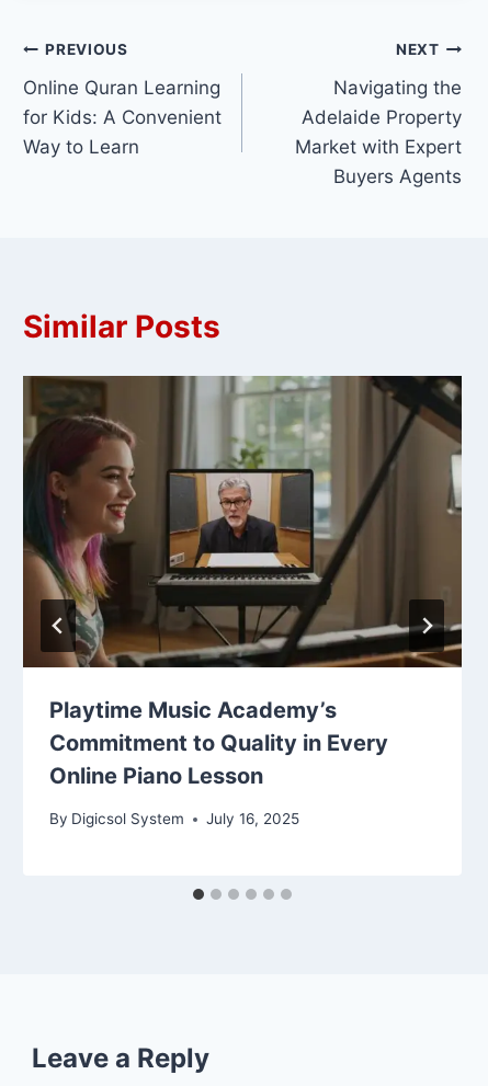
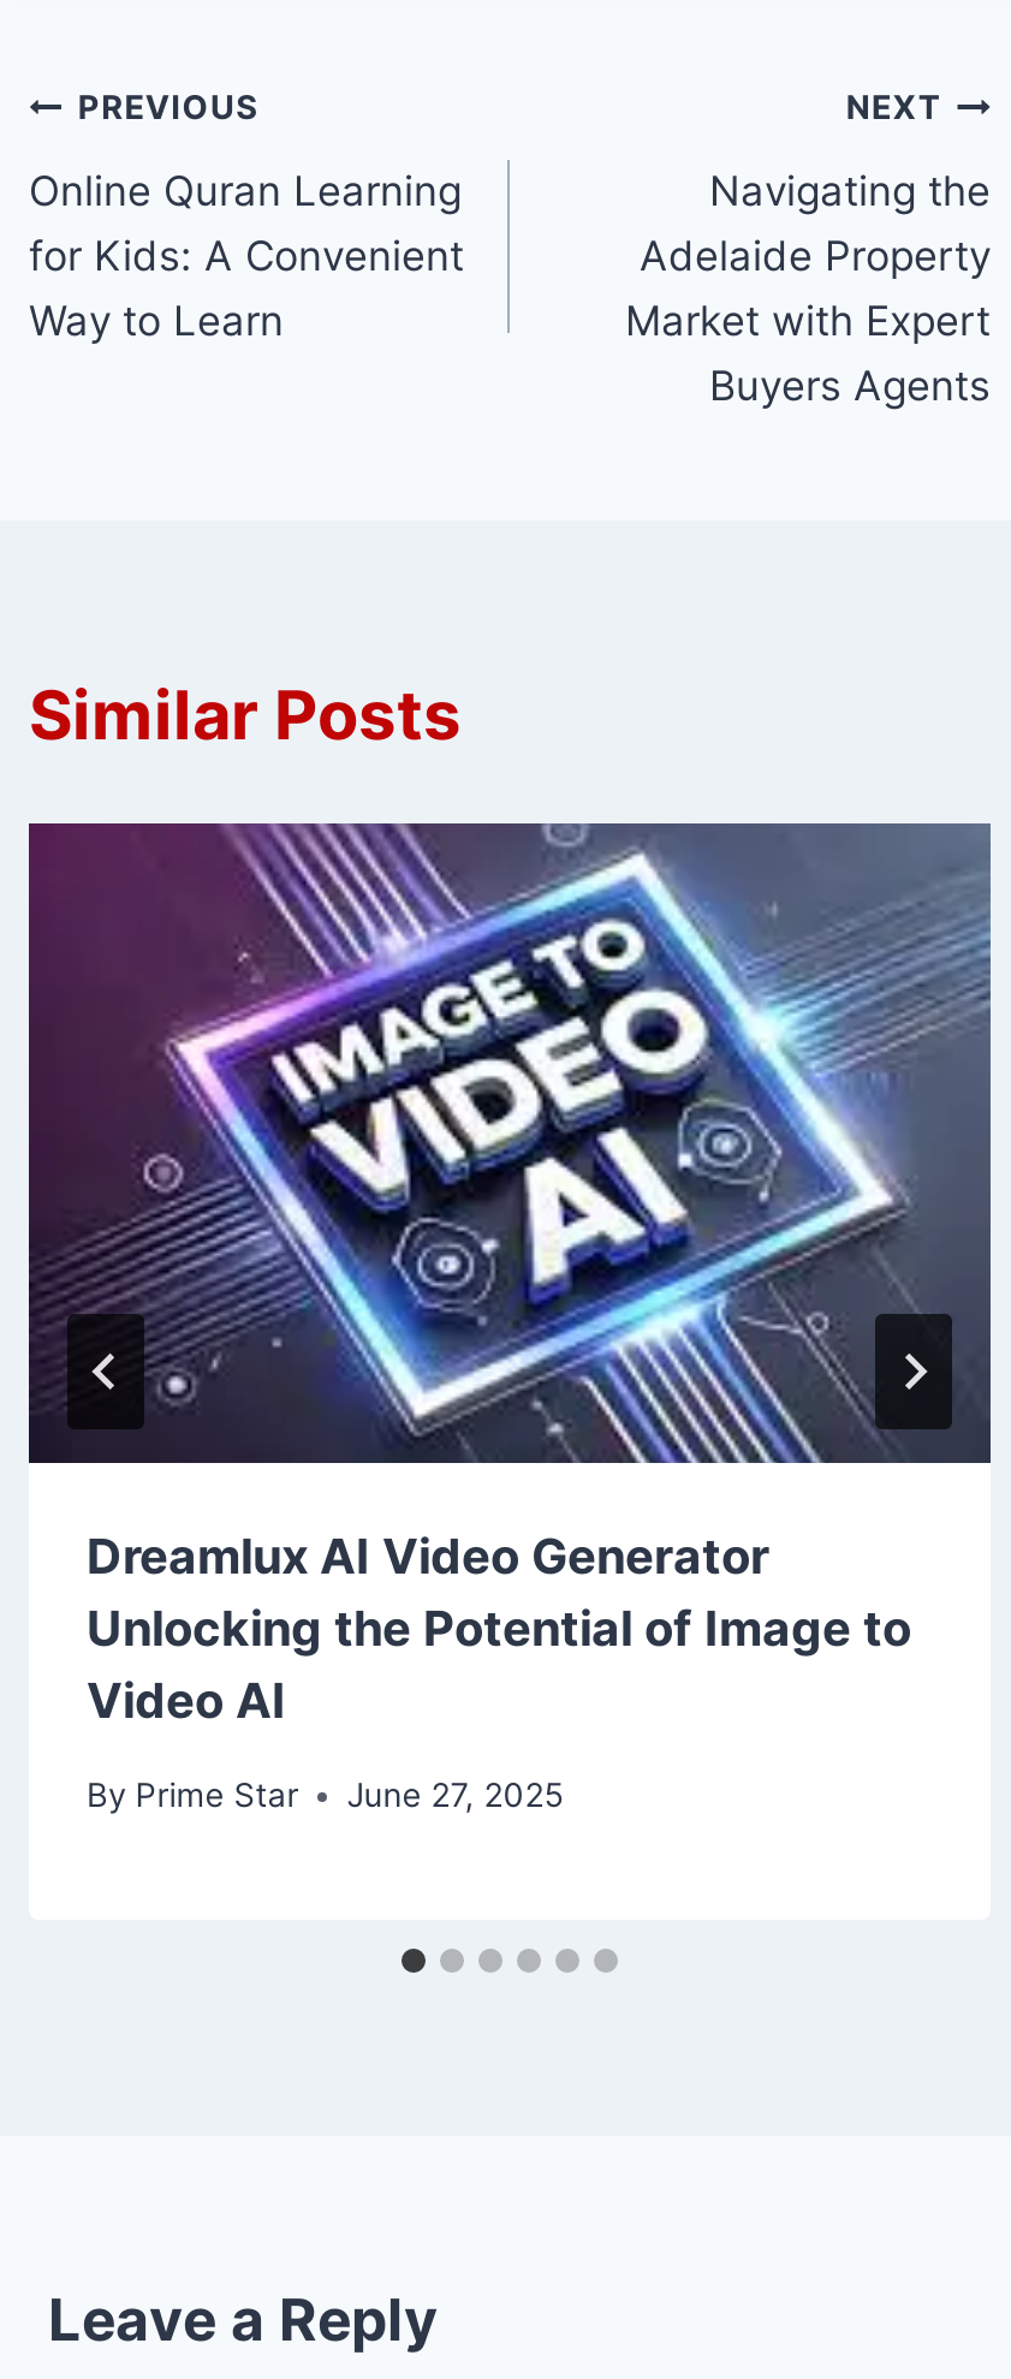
[23,375,463,790] [image] | Playtime Music Academy’s | Commitment to Quality in Every | Online Piano Lesson -> [29,821,993,1731] [image] | Dreamlux AI Video Generator | Unlocking the Potential of Image to | Video AI
[49,810,300,827] By Digicsol System | July 16, 2025 -> [87,1776,563,1814] By Prime Star | June 27, 2025

